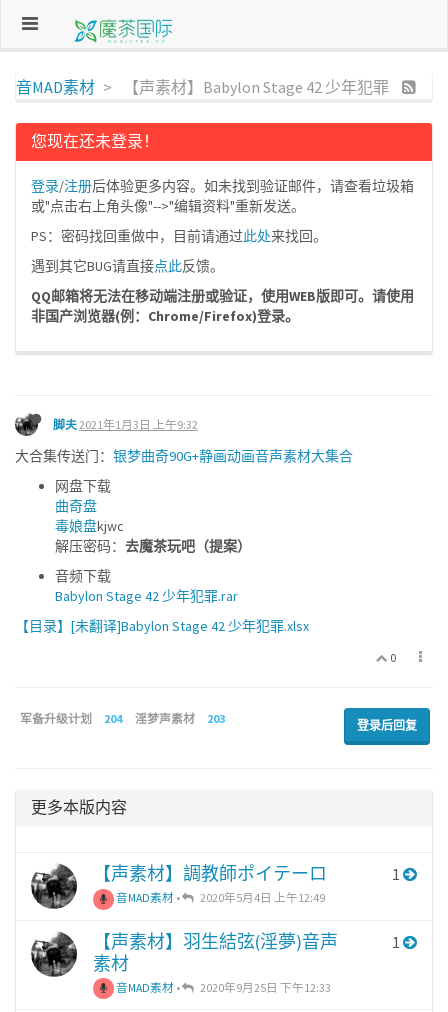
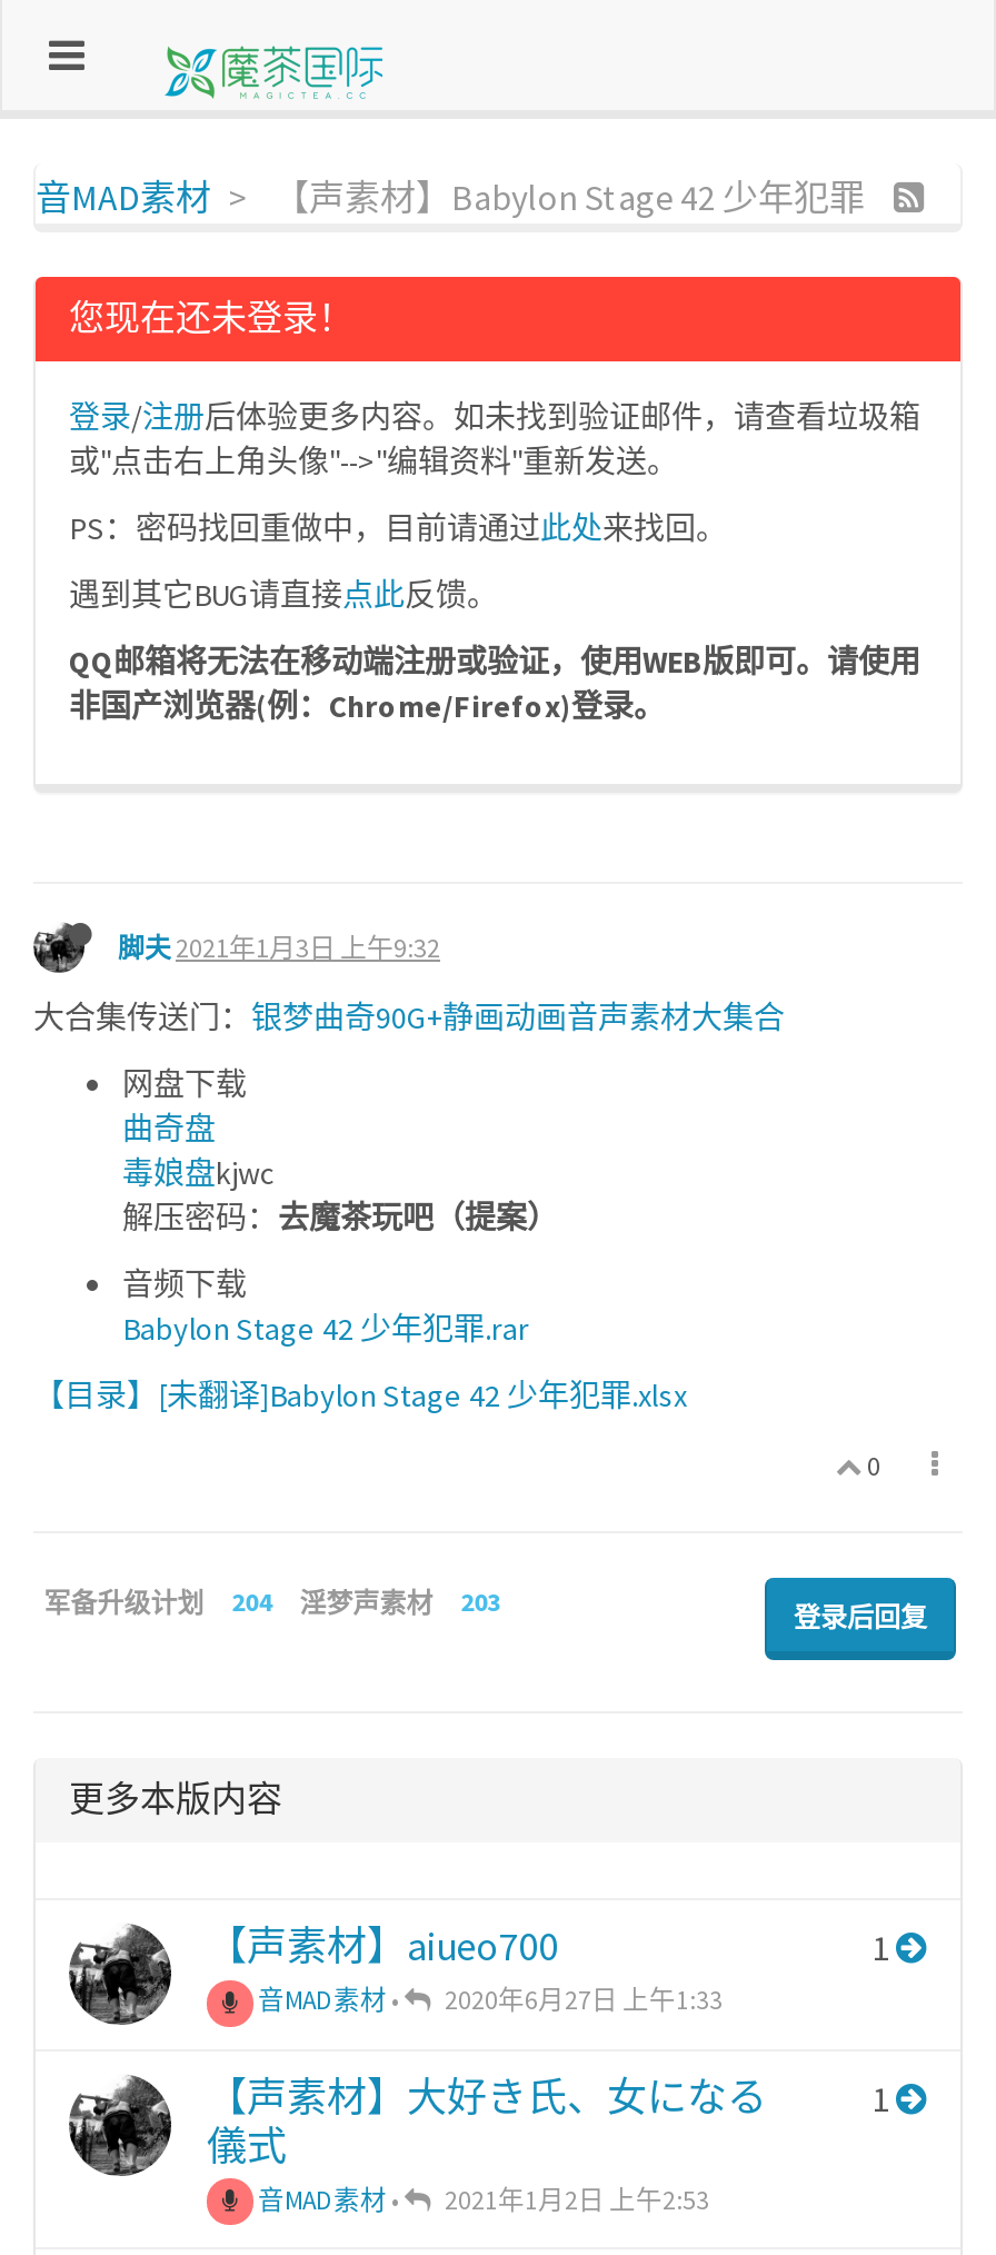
[93,862,327,885] 【声素材】調教師ポイテーロ -> [207,1921,558,1972] 【声素材】aiueo700
[114,890,325,905] 音MAD素材• 2020年5月4日 上午12:49 -> [253,1983,723,2016] 音MAD素材• 2020年6月27日 上午1:33
[93,930,338,975] 【声素材】羽生結弦(淫夢)音声 | 素材 -> [207,2071,767,2171] 【声素材】大好き氏、女になる | 儀式
[114,980,331,995] 音MAD素材• 2020年9月25日 下午12:33 -> [253,2182,709,2216] 音MAD素材• 2021年1月2日 上午2:53

